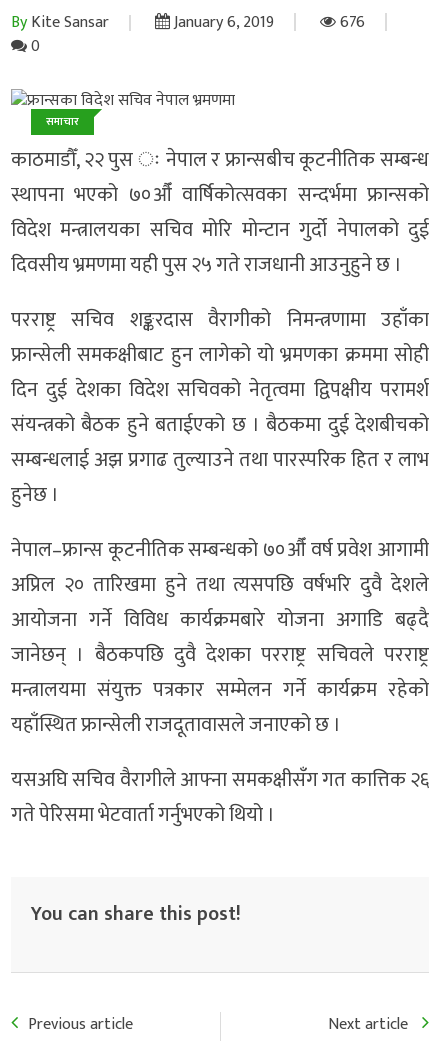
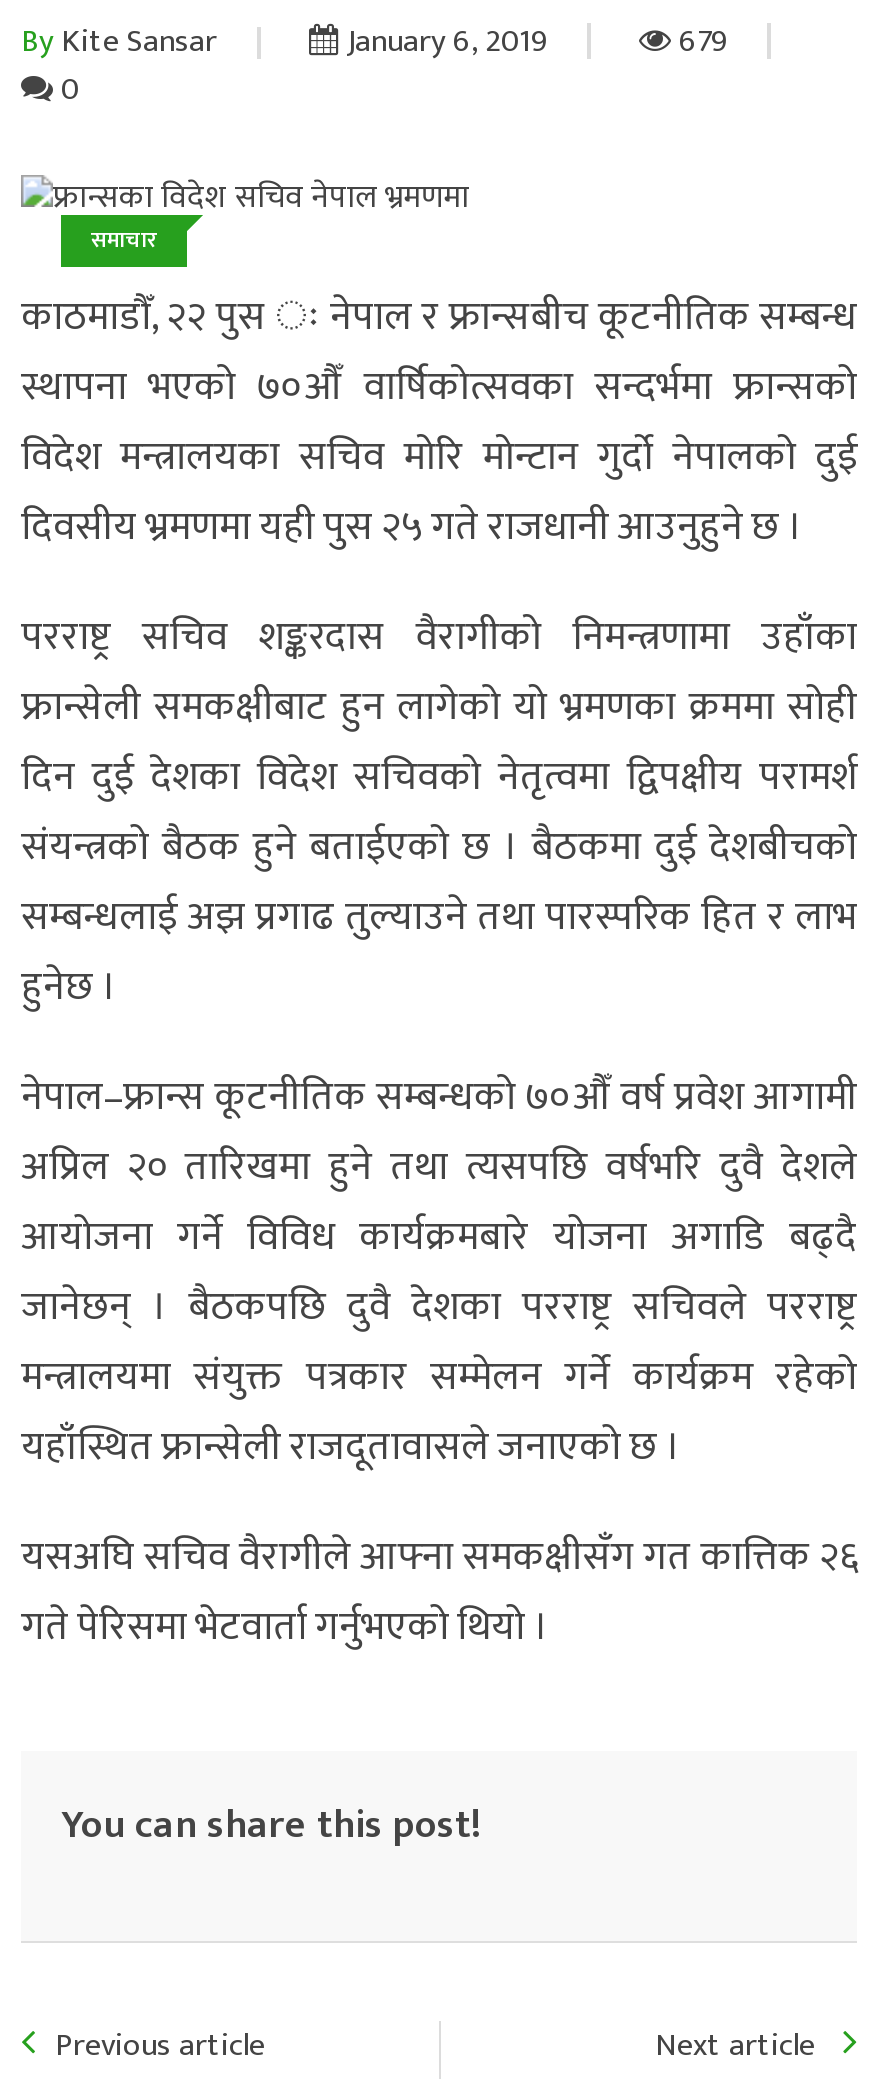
[336,9,365,36] 676 -> [671,14,727,68] 679

